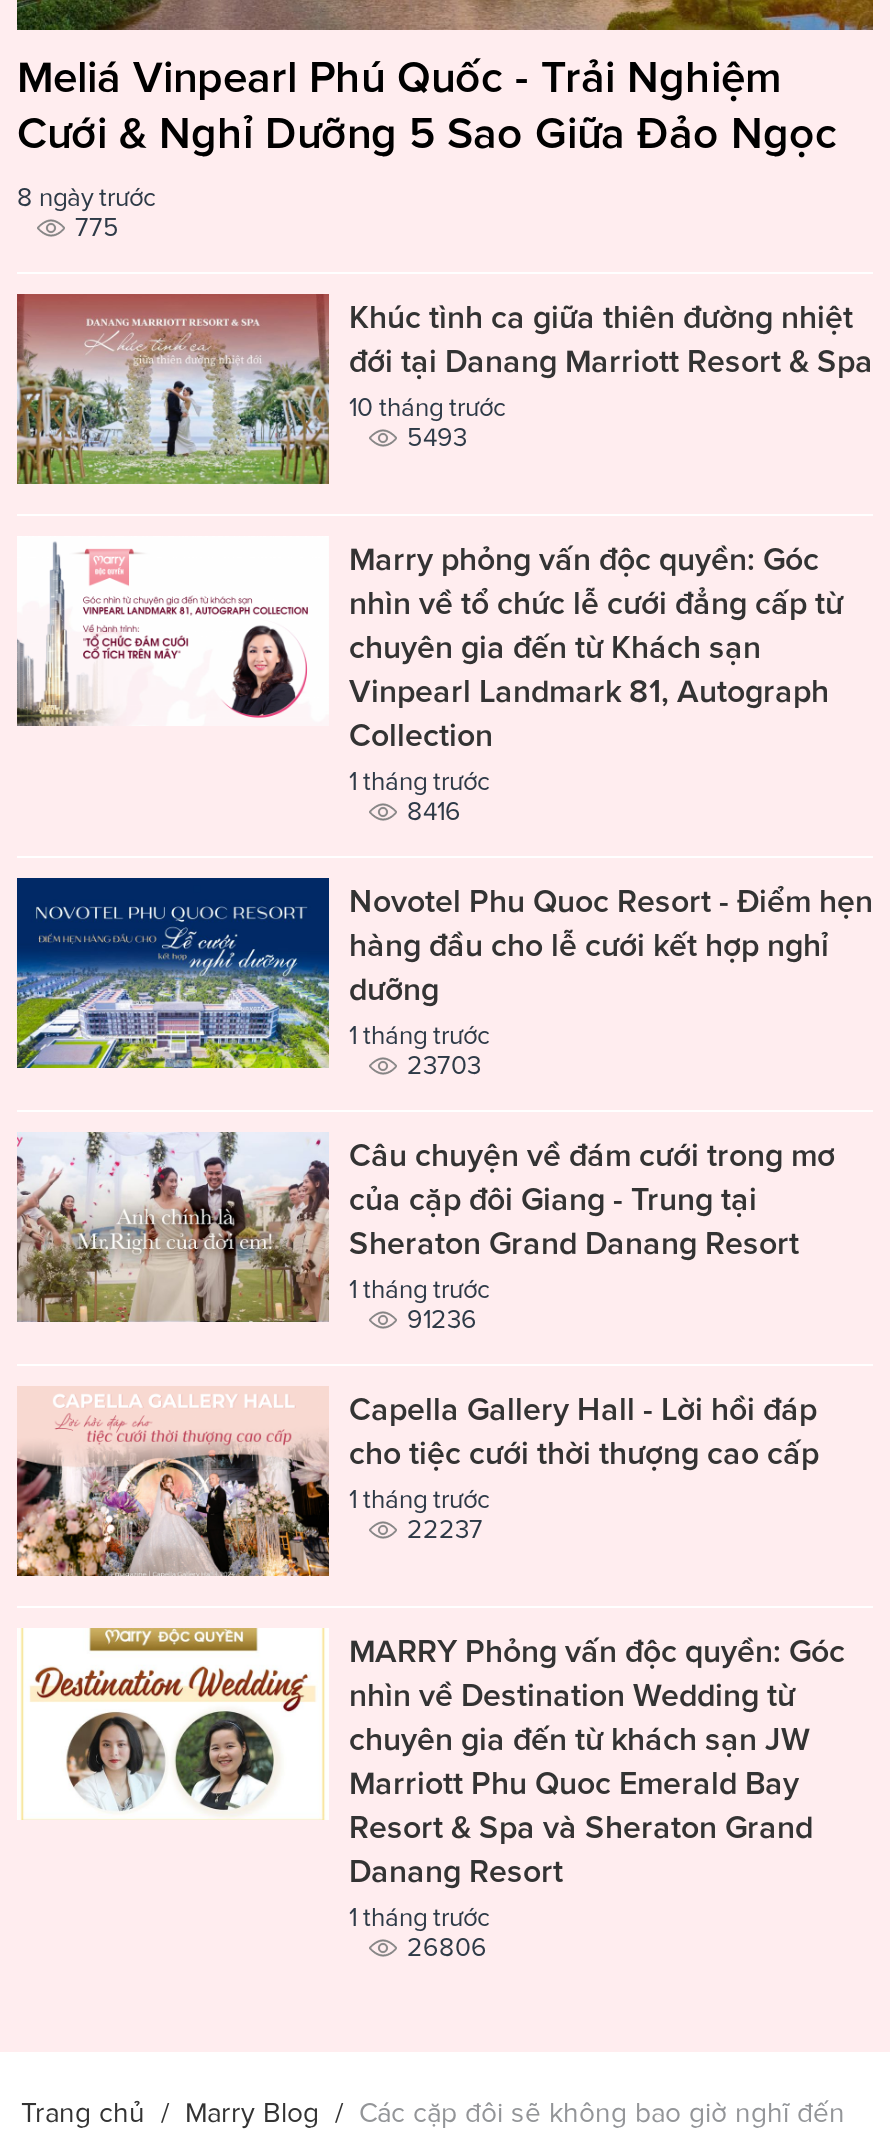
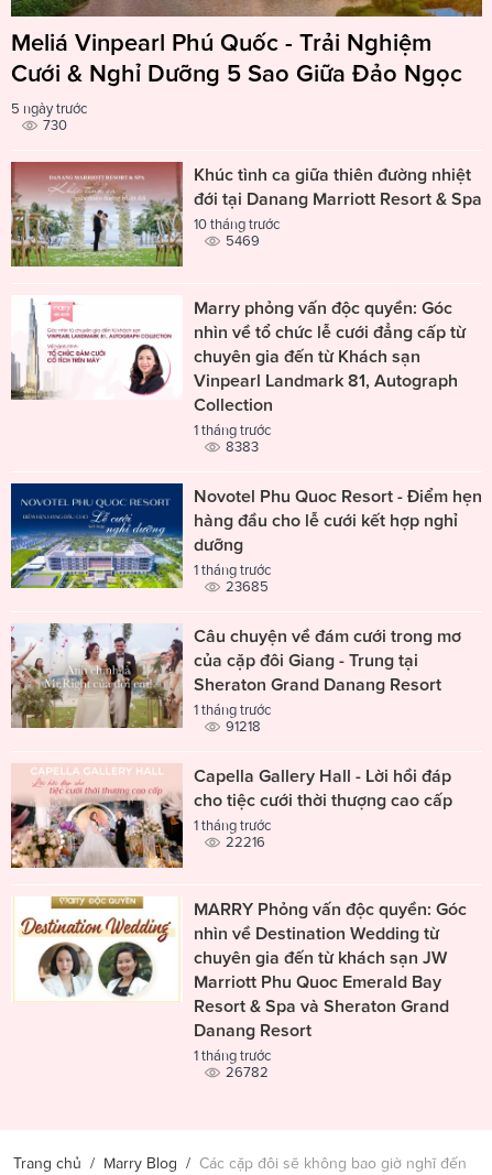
[17,181,155,211] 8 ngày trước -> [11,100,87,116] 5 ngày trước
[75,211,119,241] 775 -> [43,116,67,133] 730
[407,421,467,451] 5493 -> [226,232,260,248] 5469
[407,796,461,826] 8416 -> [226,438,259,455] 8383
[407,1050,481,1080] 23703 -> [226,578,269,595] 23685
[407,1304,477,1334] 91236 -> [226,718,261,735] 91218
[407,1514,483,1544] 22237 -> [226,834,265,850] 22216
[407,1933,487,1963] 26806 -> [226,1064,269,1081] 26782

